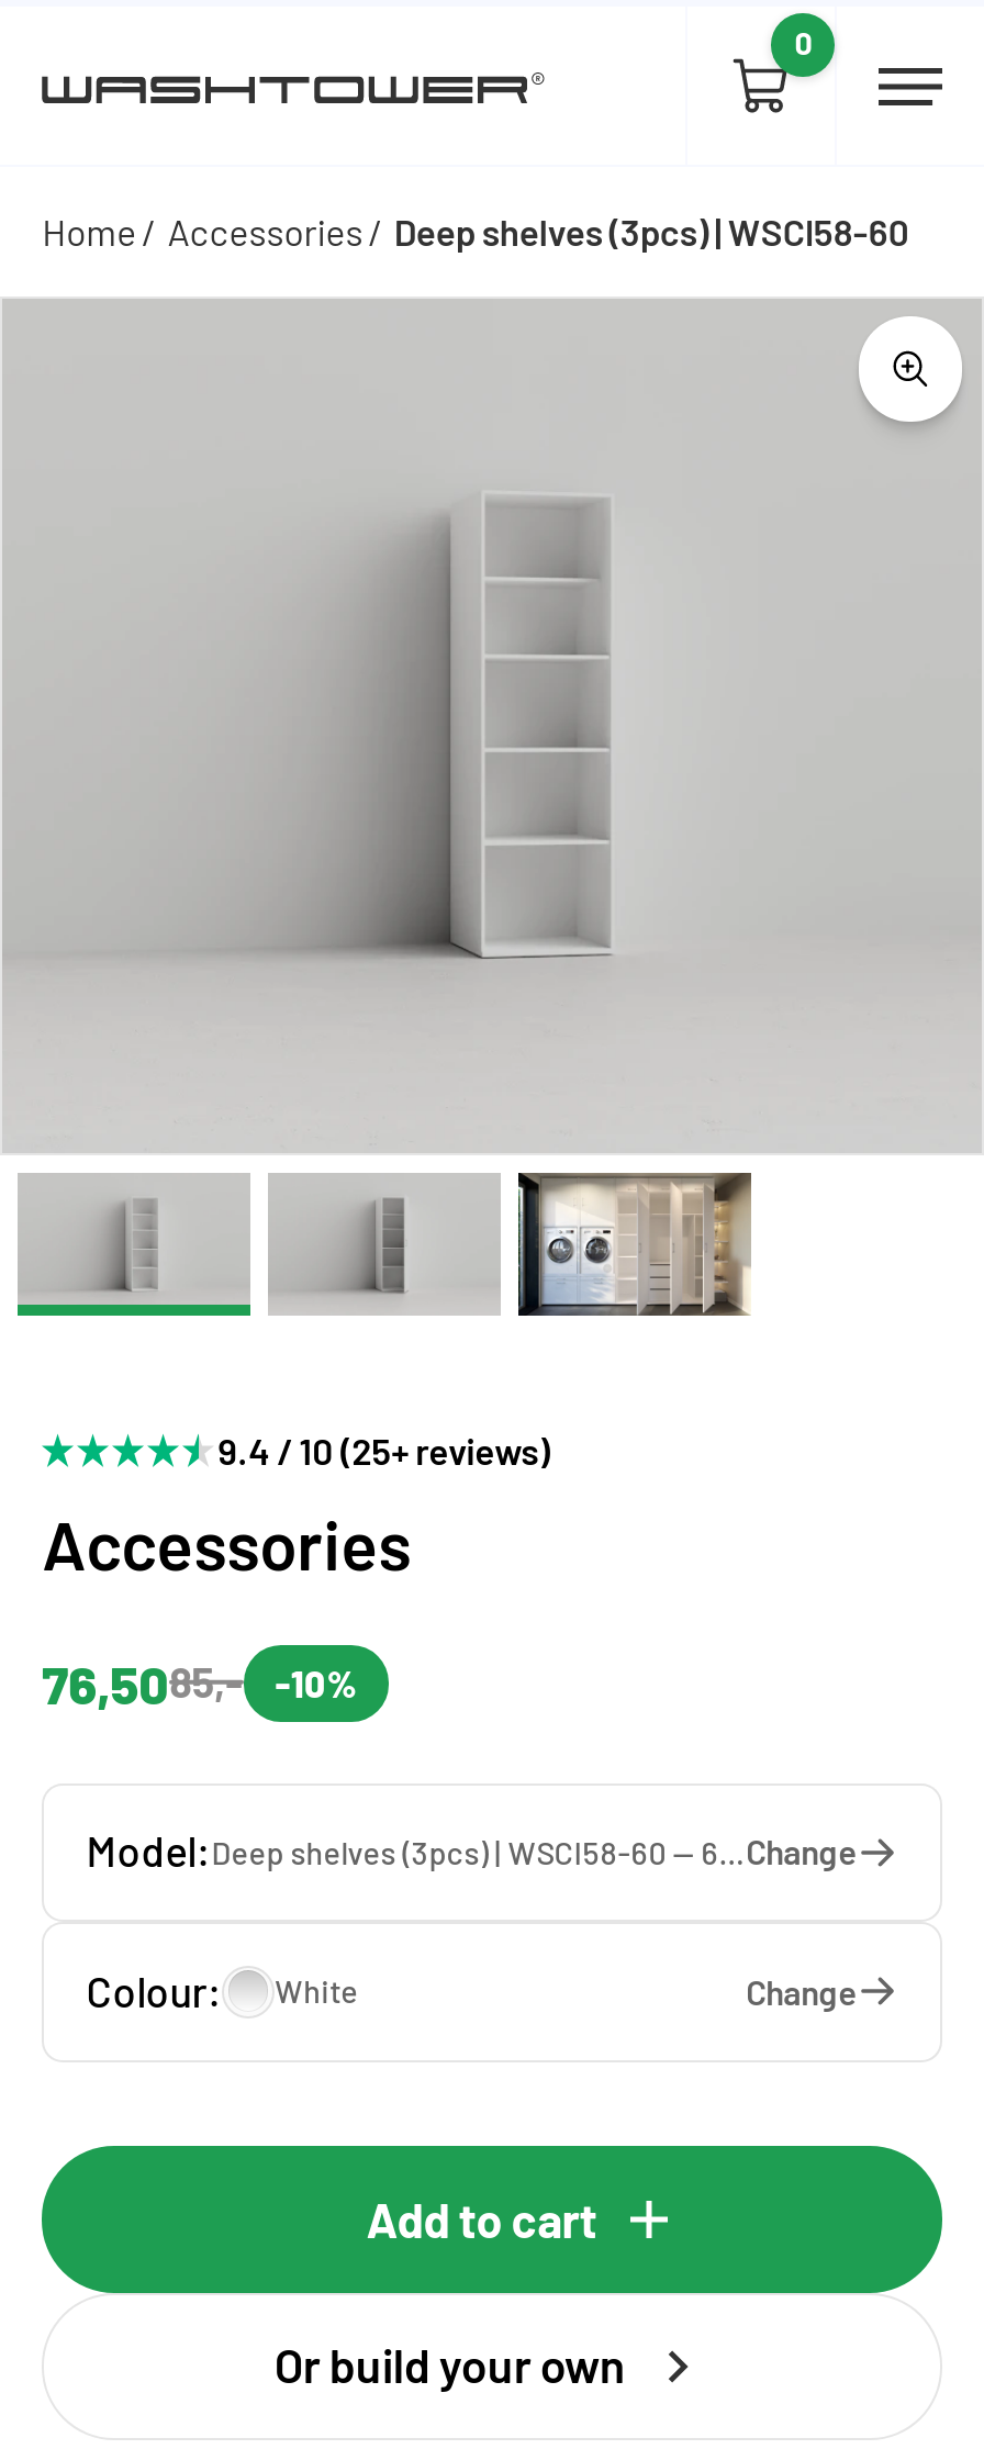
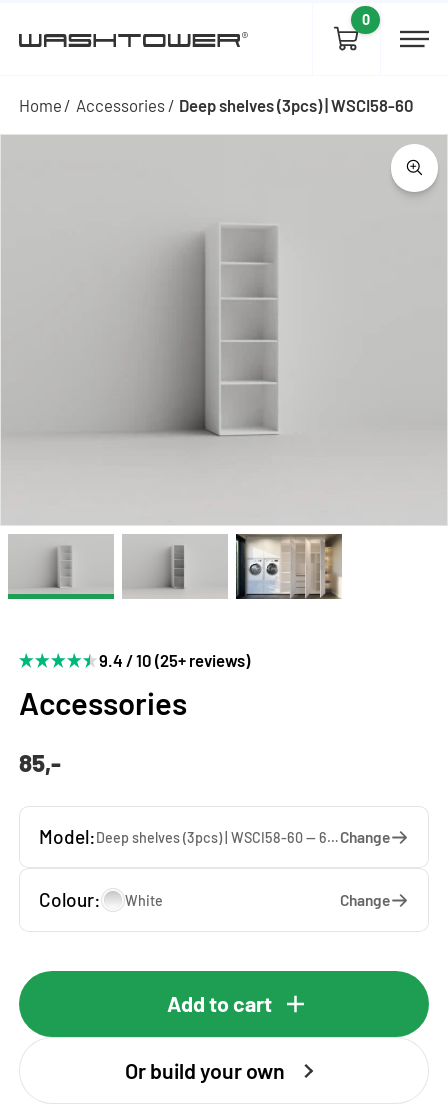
[42,1650,358,1714] 76,5085,- | -10% -> [19,748,61,777] 85,-

